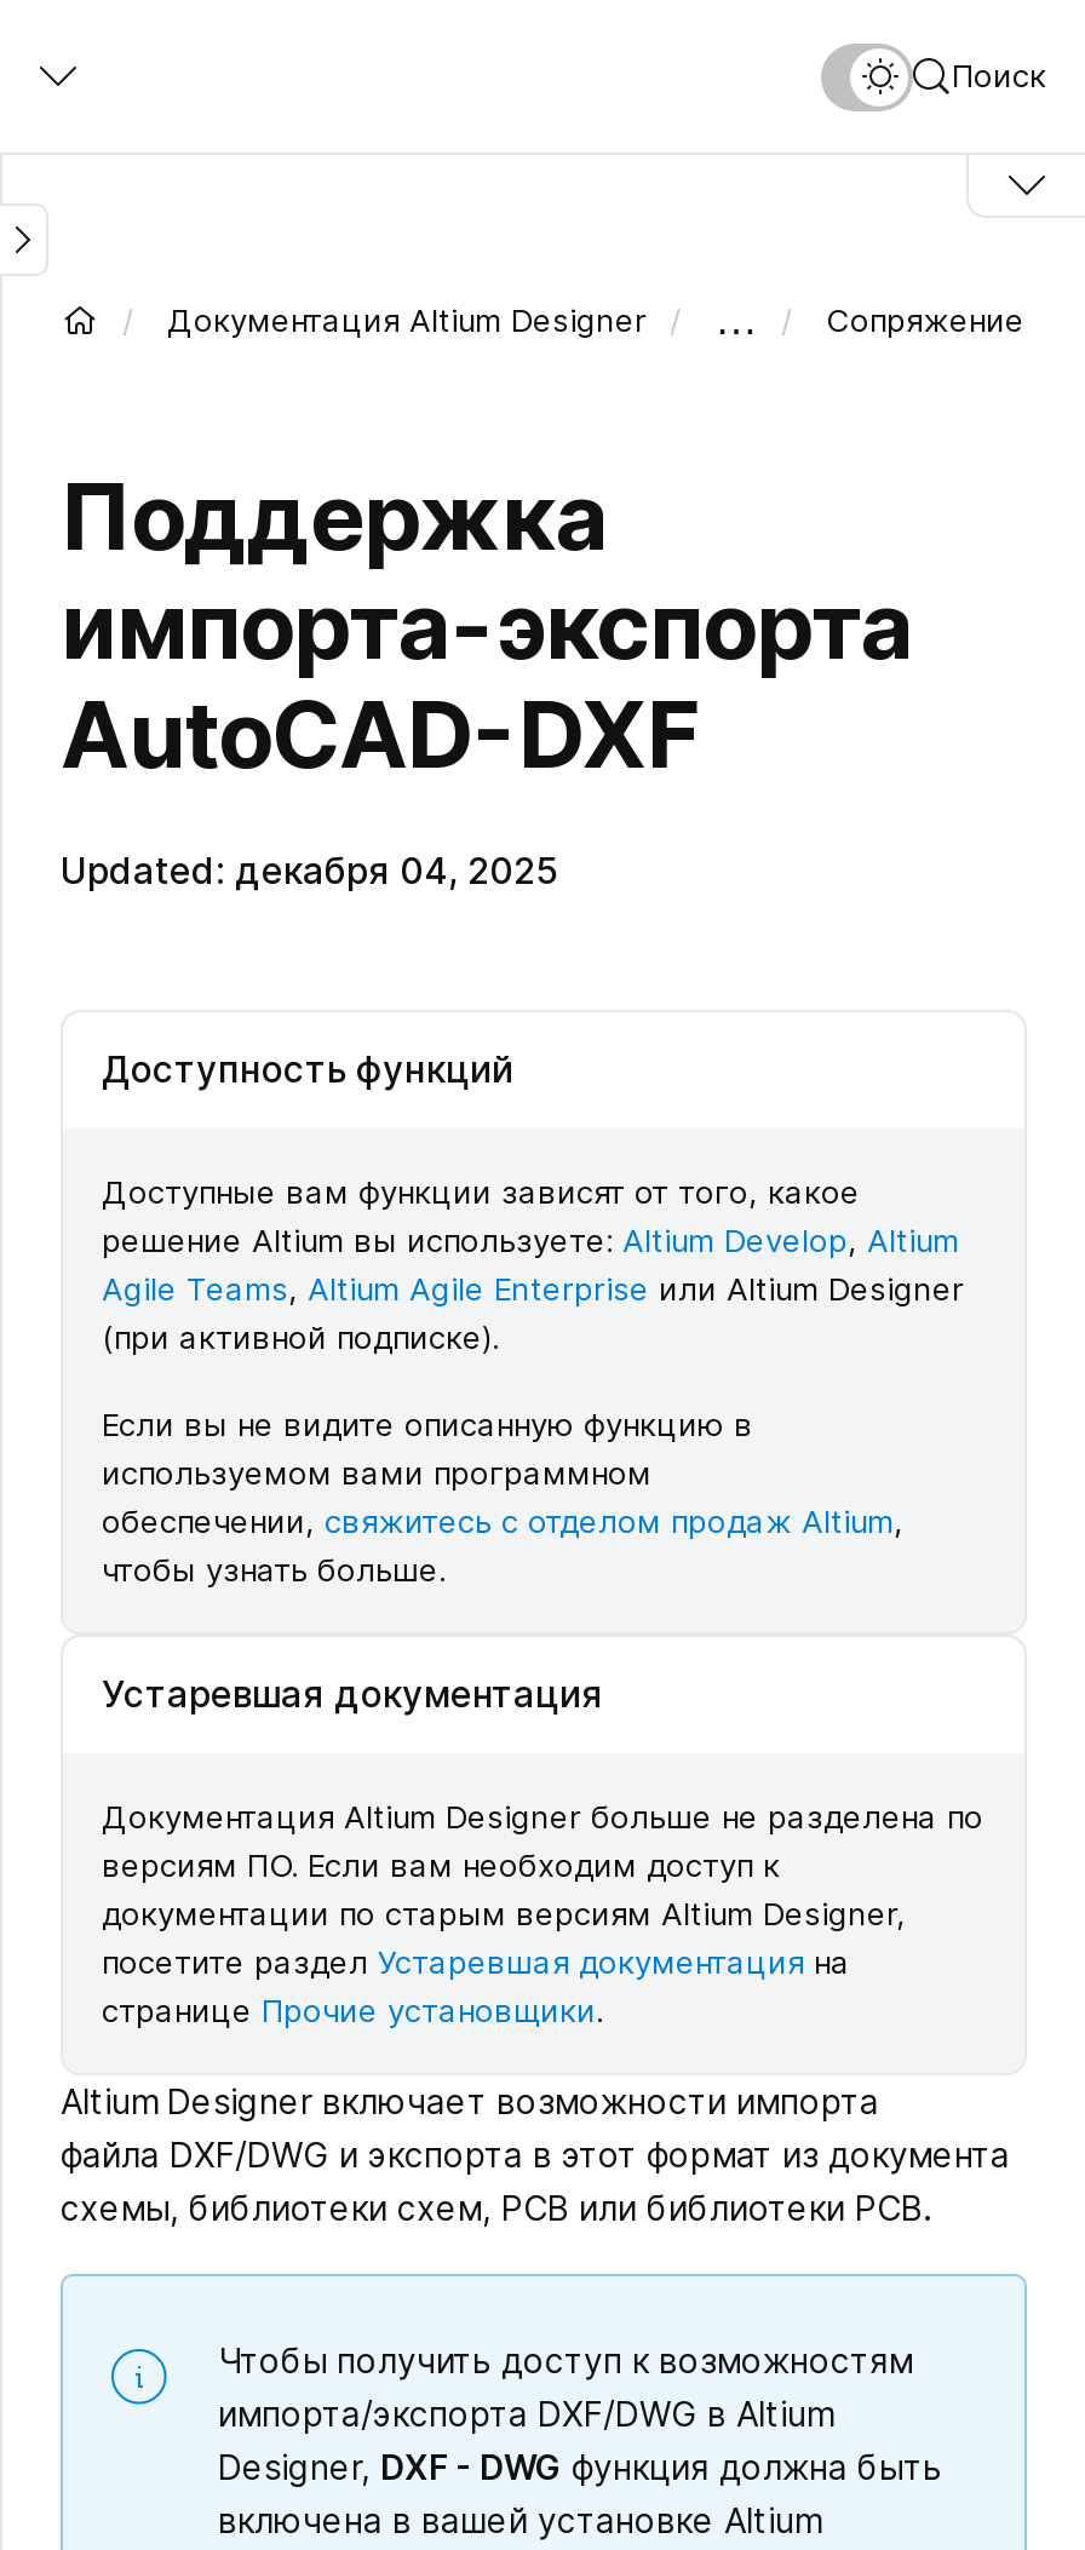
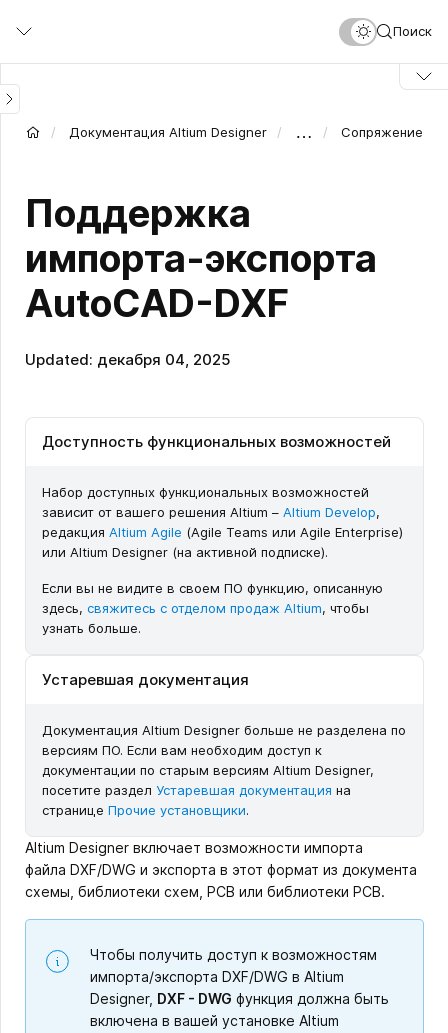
[102,1047,513,1093] Доступность функций -> [42,432,391,451] Доступность функциональных возможностей
[102,1173,964,1357] Доступные вам функции зависят от того, какое | решение Altium вы используете: Altium Develop, Altium | Agile Teams, Altium Agile Enterprise или Altium Designer | (при активной подписке). -> [42,484,403,560] Набор доступных функциональных возможностей | зависит от вашего решения Altium – Altium Develop, | редакция Altium Agile (Agile Teams или Agile Enterprise) | или Altium Designer (на активной подписке).
[102,1406,903,1590] Если вы не видите описанную функцию в | используемом вами программном | обеспечении, свяжитесь с отделом продаж Altium, | чтобы узнать больше. -> [42,580,383,636] Если вы не видите в своем ПО функцию, описанную | здесь, свяжитесь с отделом продаж Altium, чтобы | узнать больше.

